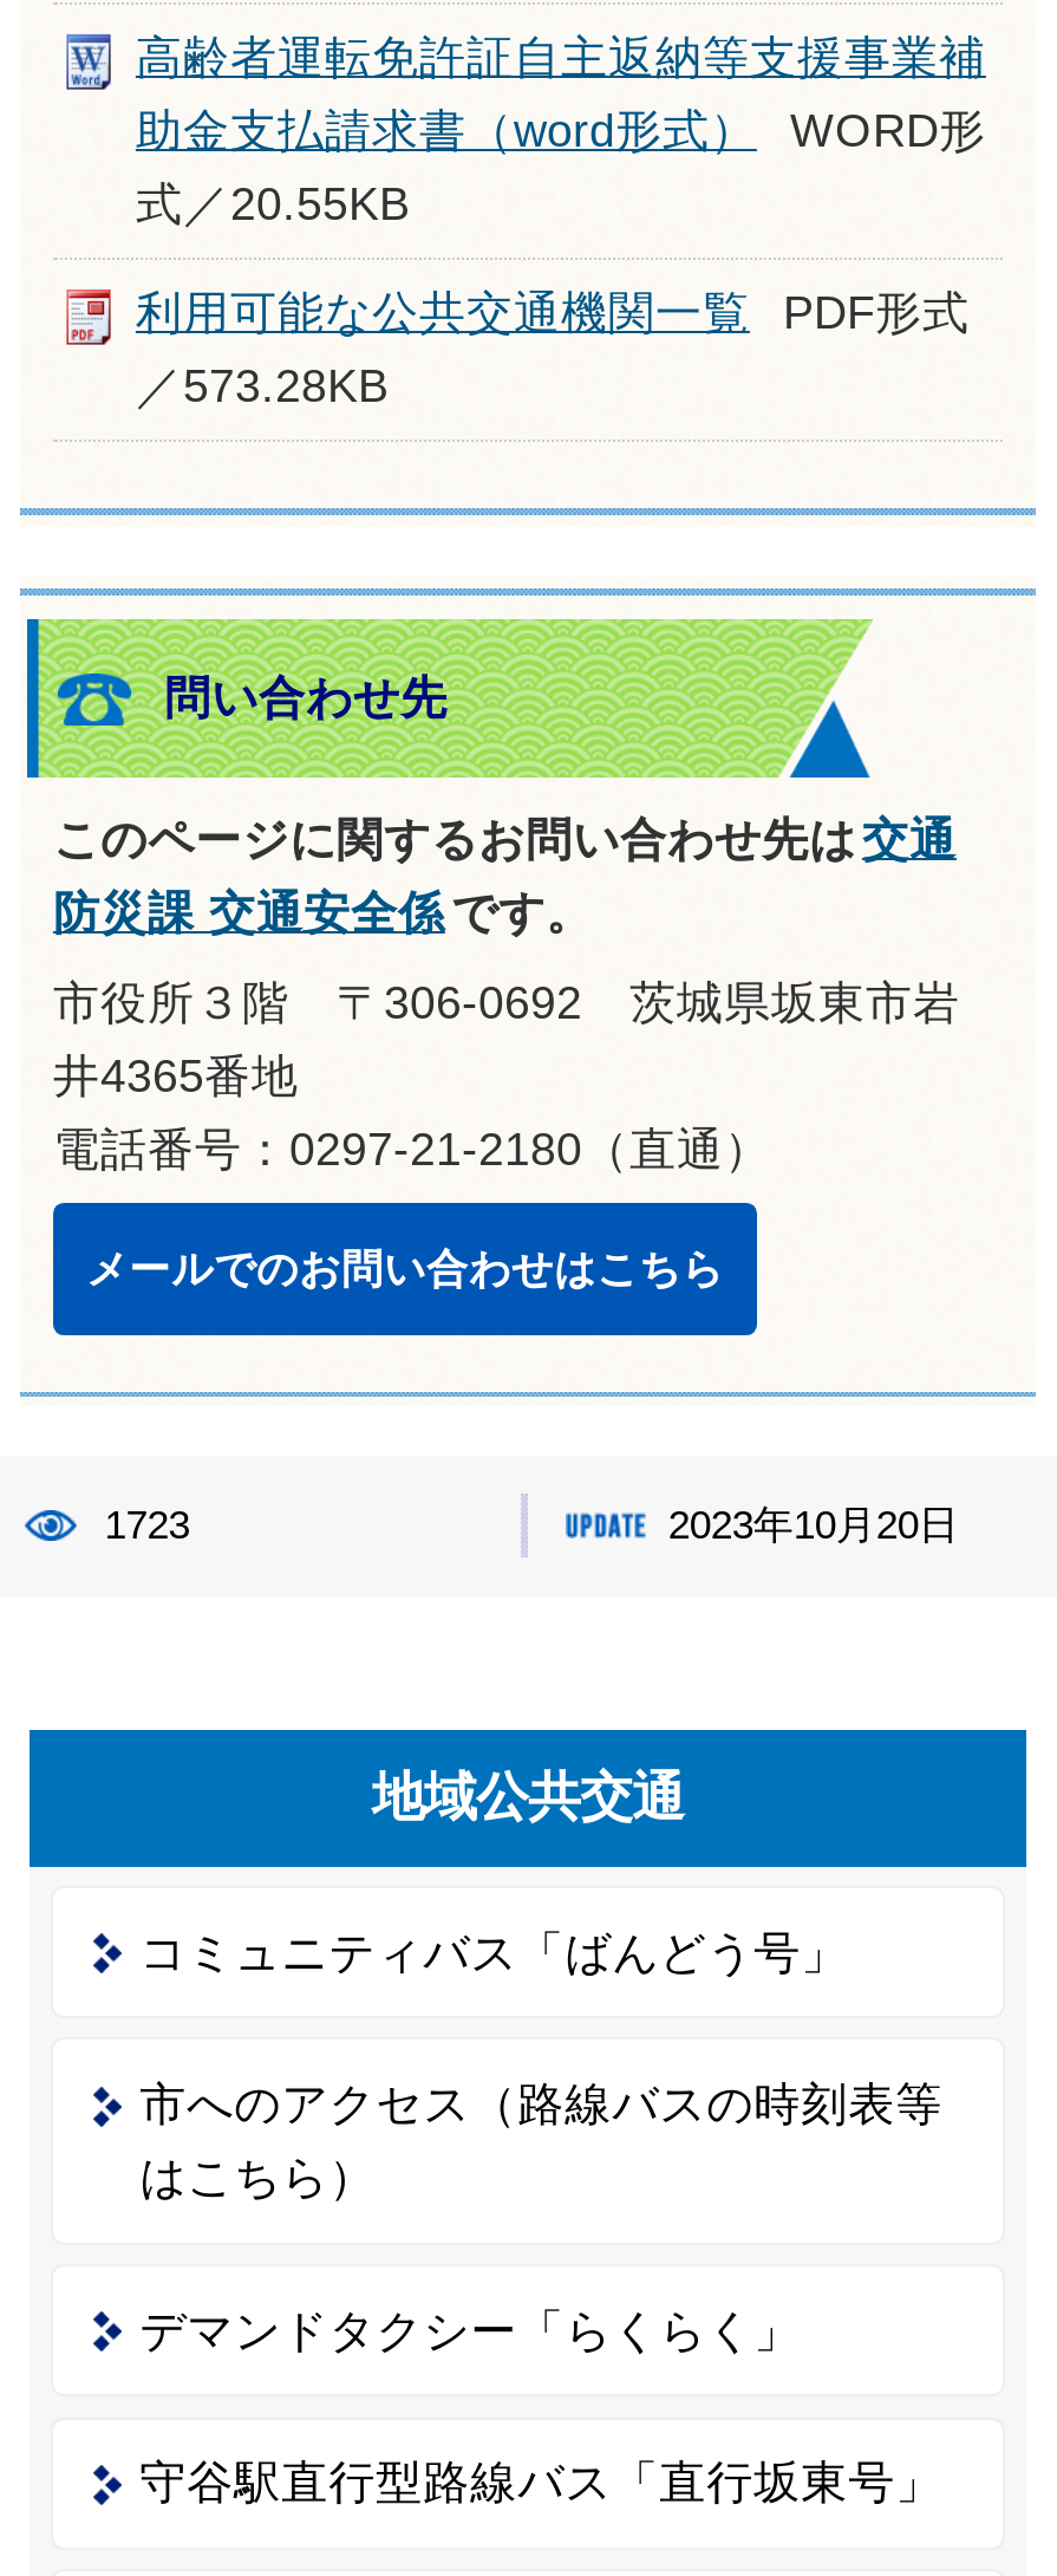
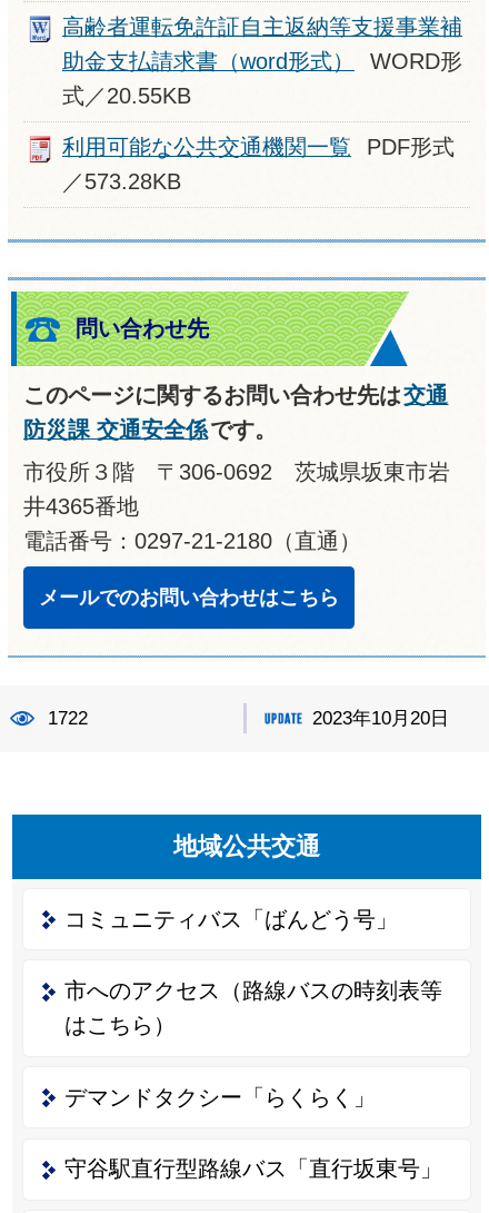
[105,1504,190,1549] 1723 -> [48,708,88,729] 1722

